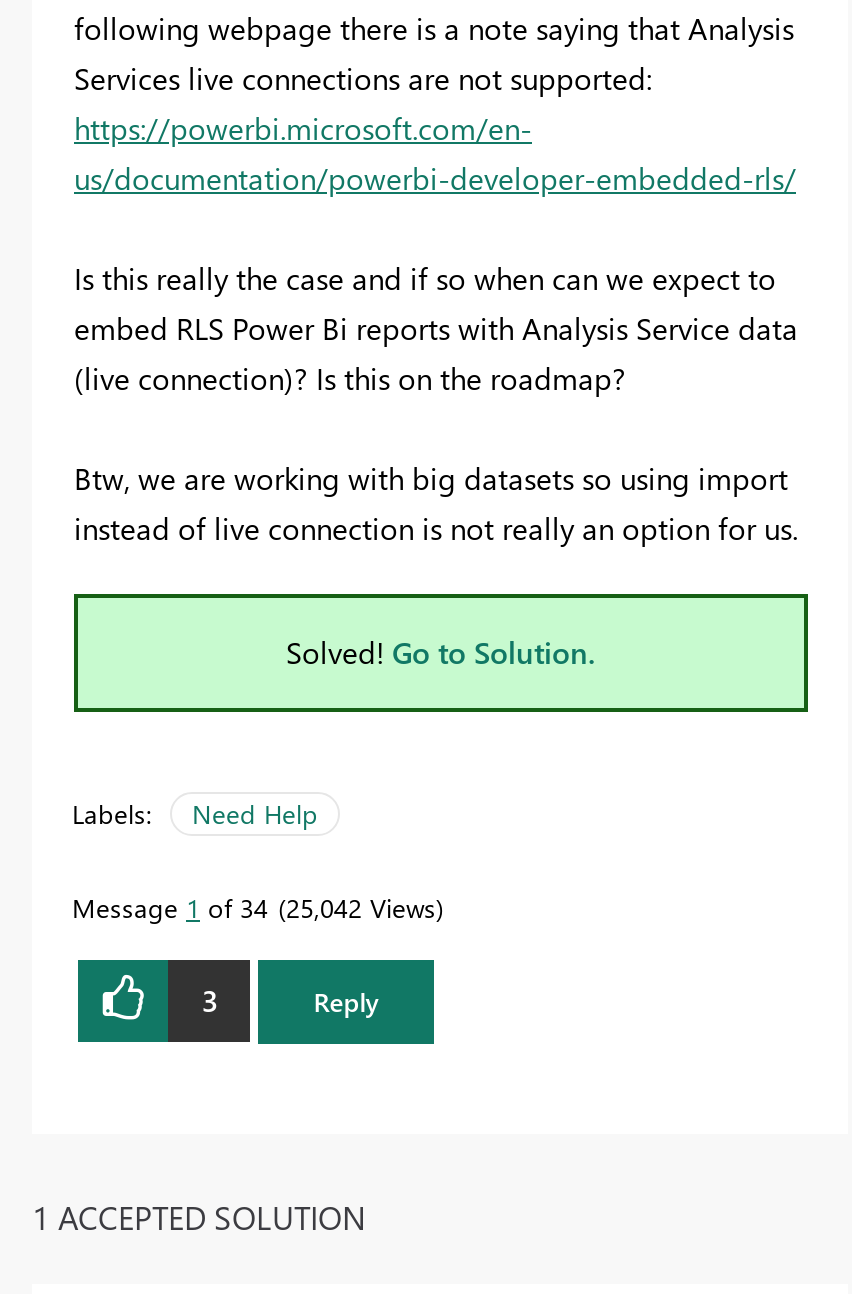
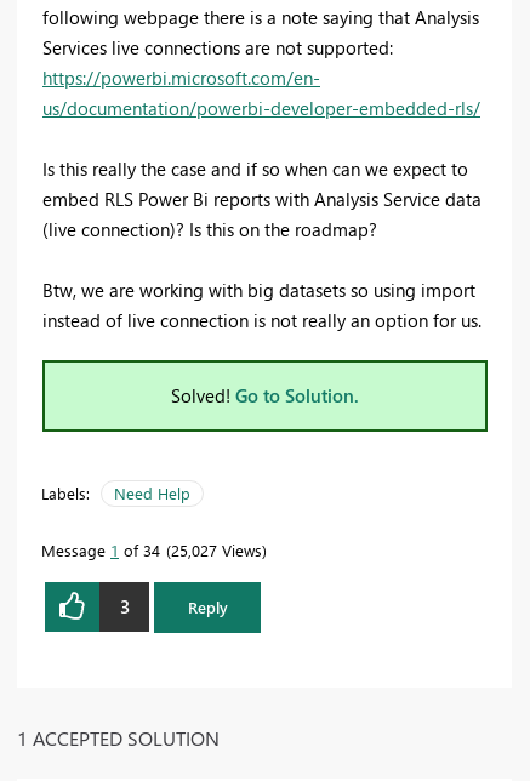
[72,889,436,923] Message 1 of 34 25,042 Views -> [41,539,262,560] Message 1 of 34 25,027 Views

